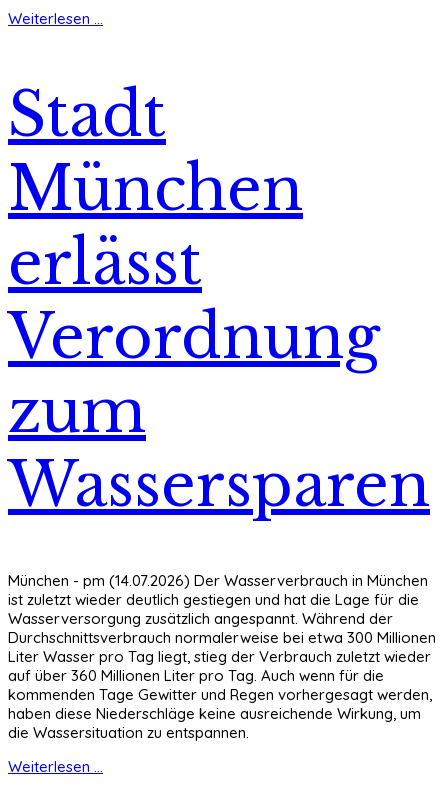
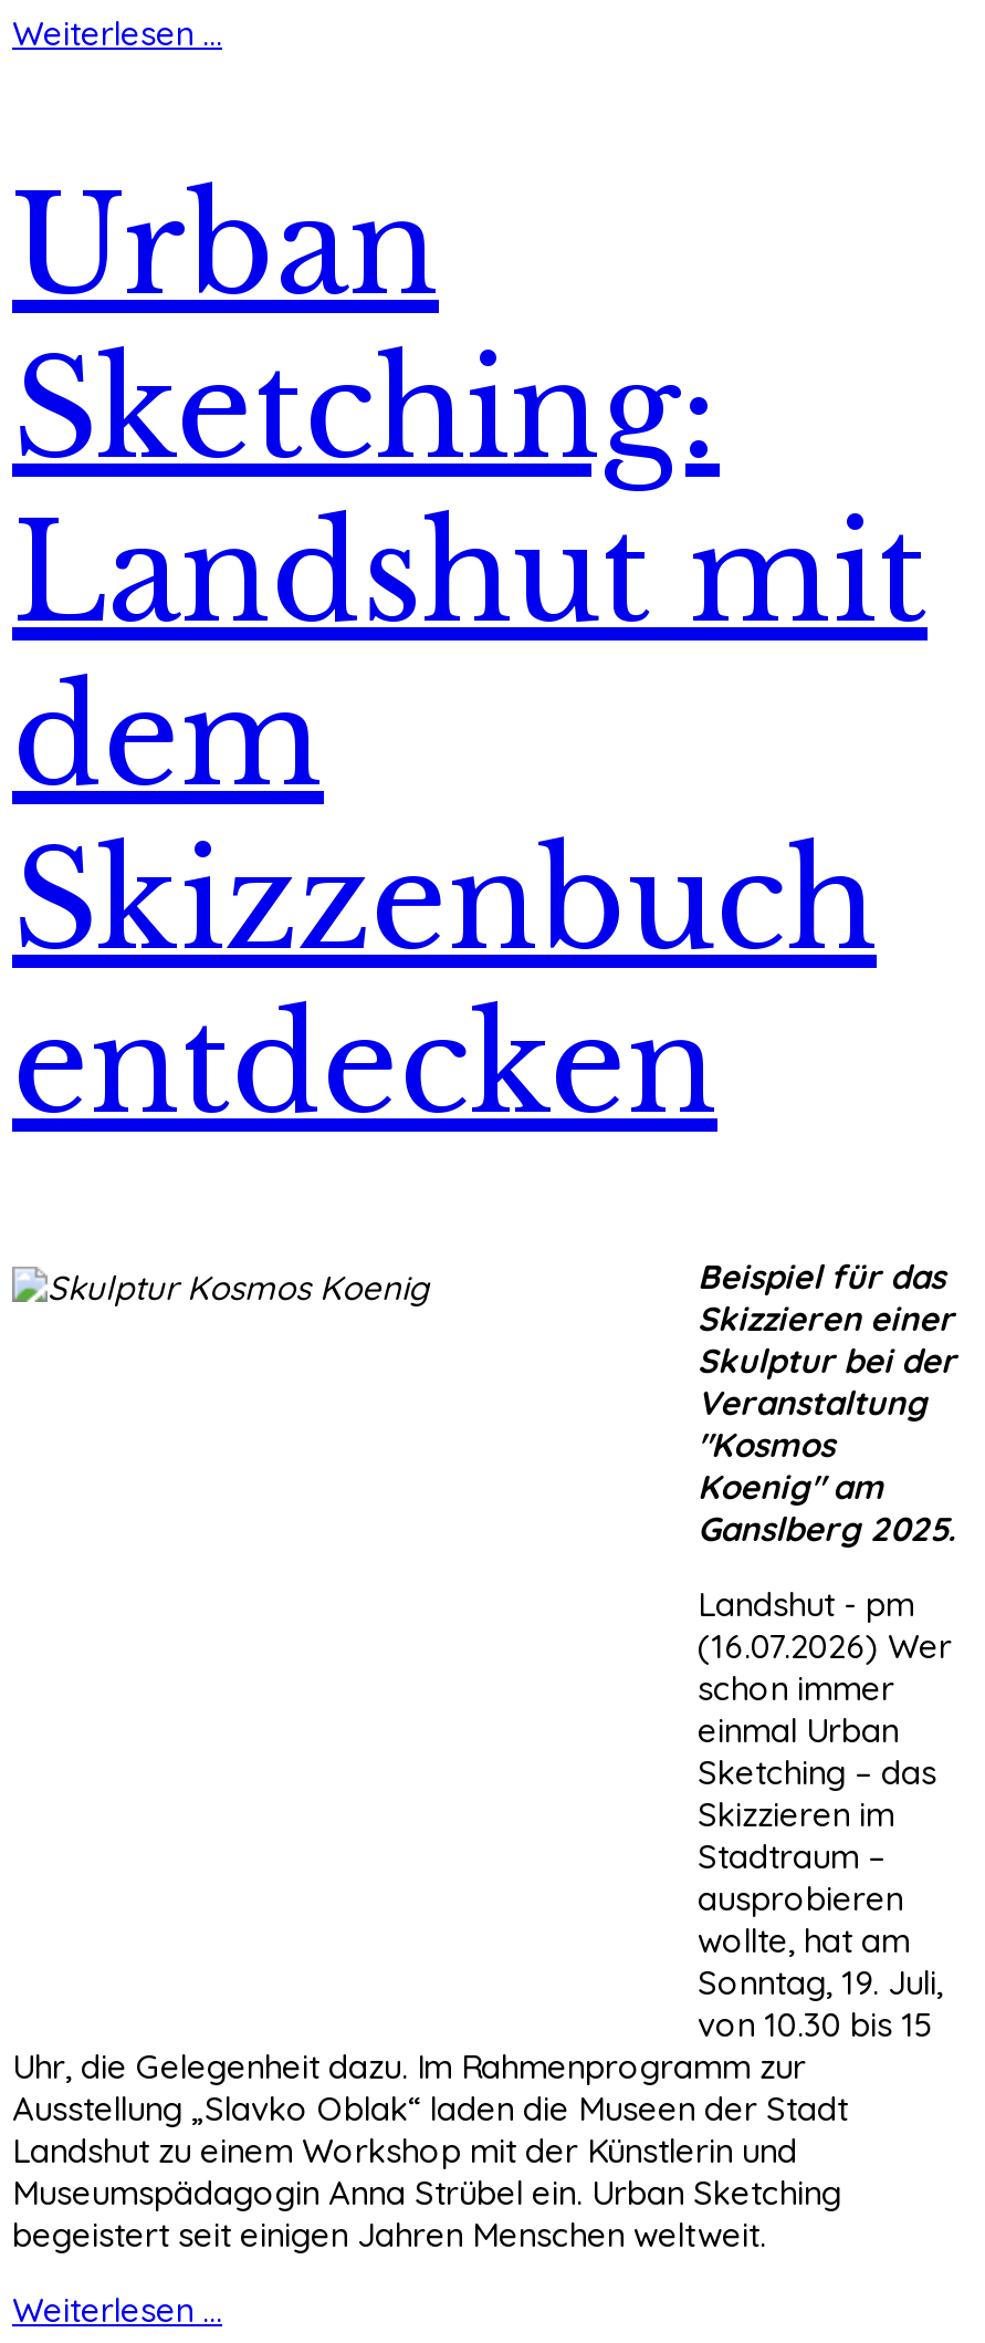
[8,78,436,742] Stadt | München | erlässt | Verordnung | zum | Wassersparen | München - pm (14.07.2026) Der Wasserverbrauch in München | ist zuletzt wieder deutlich gestiegen und hat die Lage für die | Wasserversorgung zusätzlich angespannt. Während der | Durchschnittsverbrauch normalerweise bei etwa 300 Millionen | Liter Wasser pro Tag liegt, stieg der Verbrauch zuletzt wieder | auf über 360 Millionen Liter pro Tag. Auch wenn für die | kommenden Tage Gewitter und Regen vorhergesagt werden, | haben diese Niederschläge keine ausreichende Wirkung, um | die Wassersituation zu entspannen. -> [12,164,956,2256] Urban | Sketching: | Landshut mit | dem | Skizzenbuch | entdecken | Beispiel für das | Skizzieren einer | Skulptur bei der | Veranstaltung | "Kosmos | Koenig" am | Ganslberg 2025. | Landshut - pm | (16.07.2026) Wer | schon immer | einmal Urban | Sketching – das | Skizzieren im | Stadtraum – | ausprobieren | wollte, hat am | Sonntag, 19. Juli, | von 10.30 bis 15 | Uhr, die Gelegenheit dazu. Im Rahmenprogramm zur | Ausstellung „Slavko Oblak“ laden die Museen der Stadt | Landshut zu einem Workshop mit der Künstlerin und | Museumspädagogin Anna Strübel ein. Urban Sketching | begeistert seit einigen Jahren Menschen weltweit.

